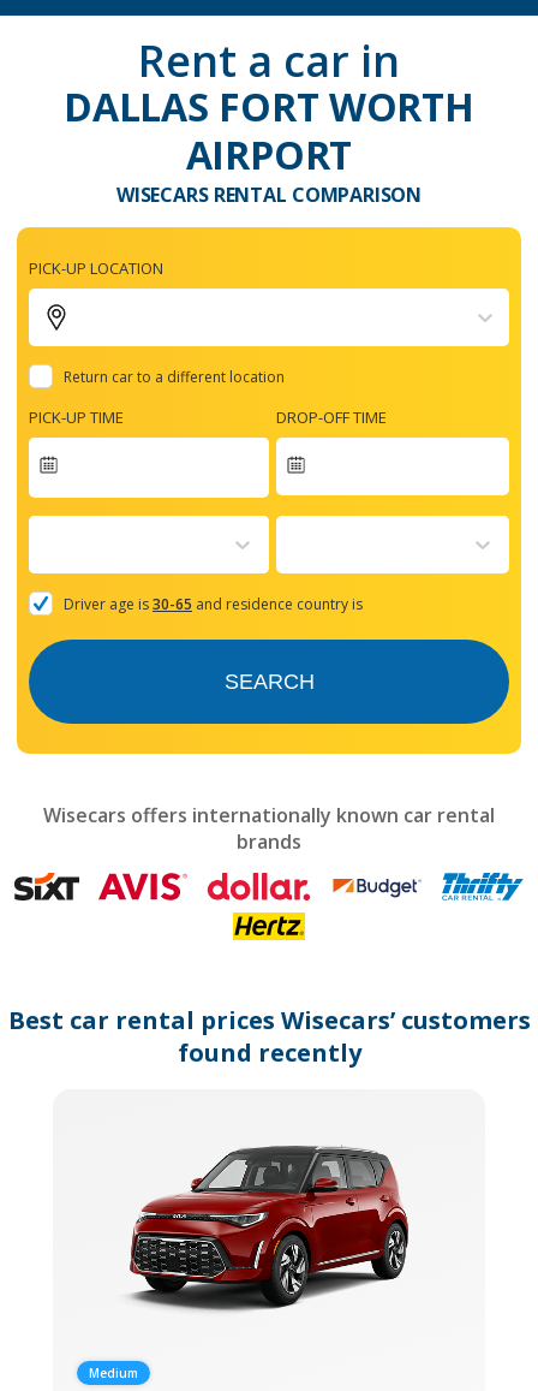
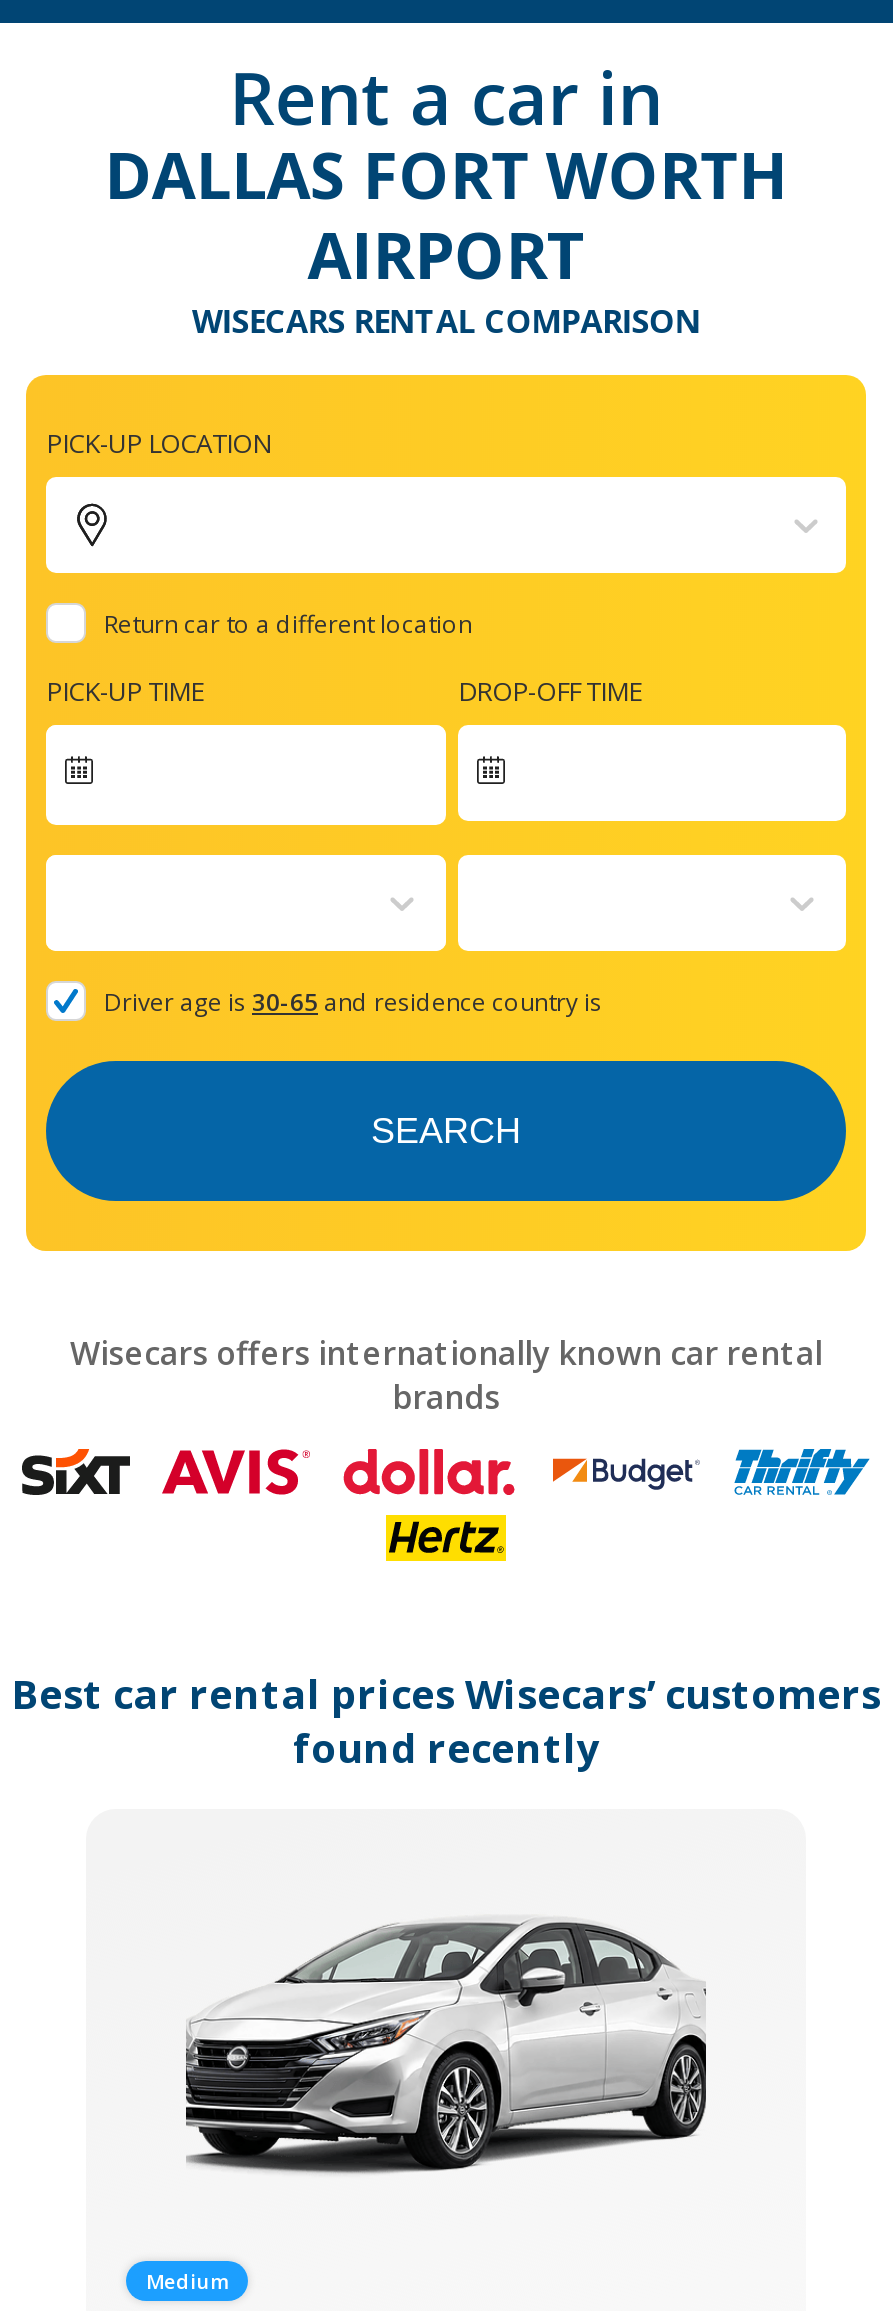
[113,1145,425,1312] [image] -> [184,1903,708,2177] [image]

